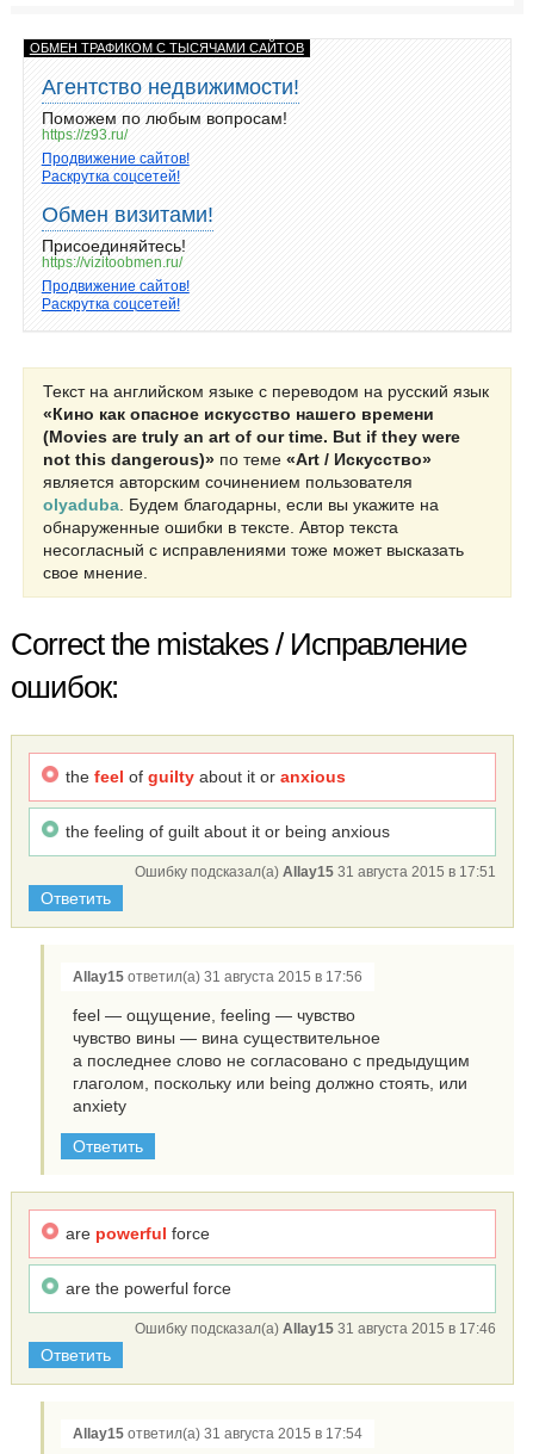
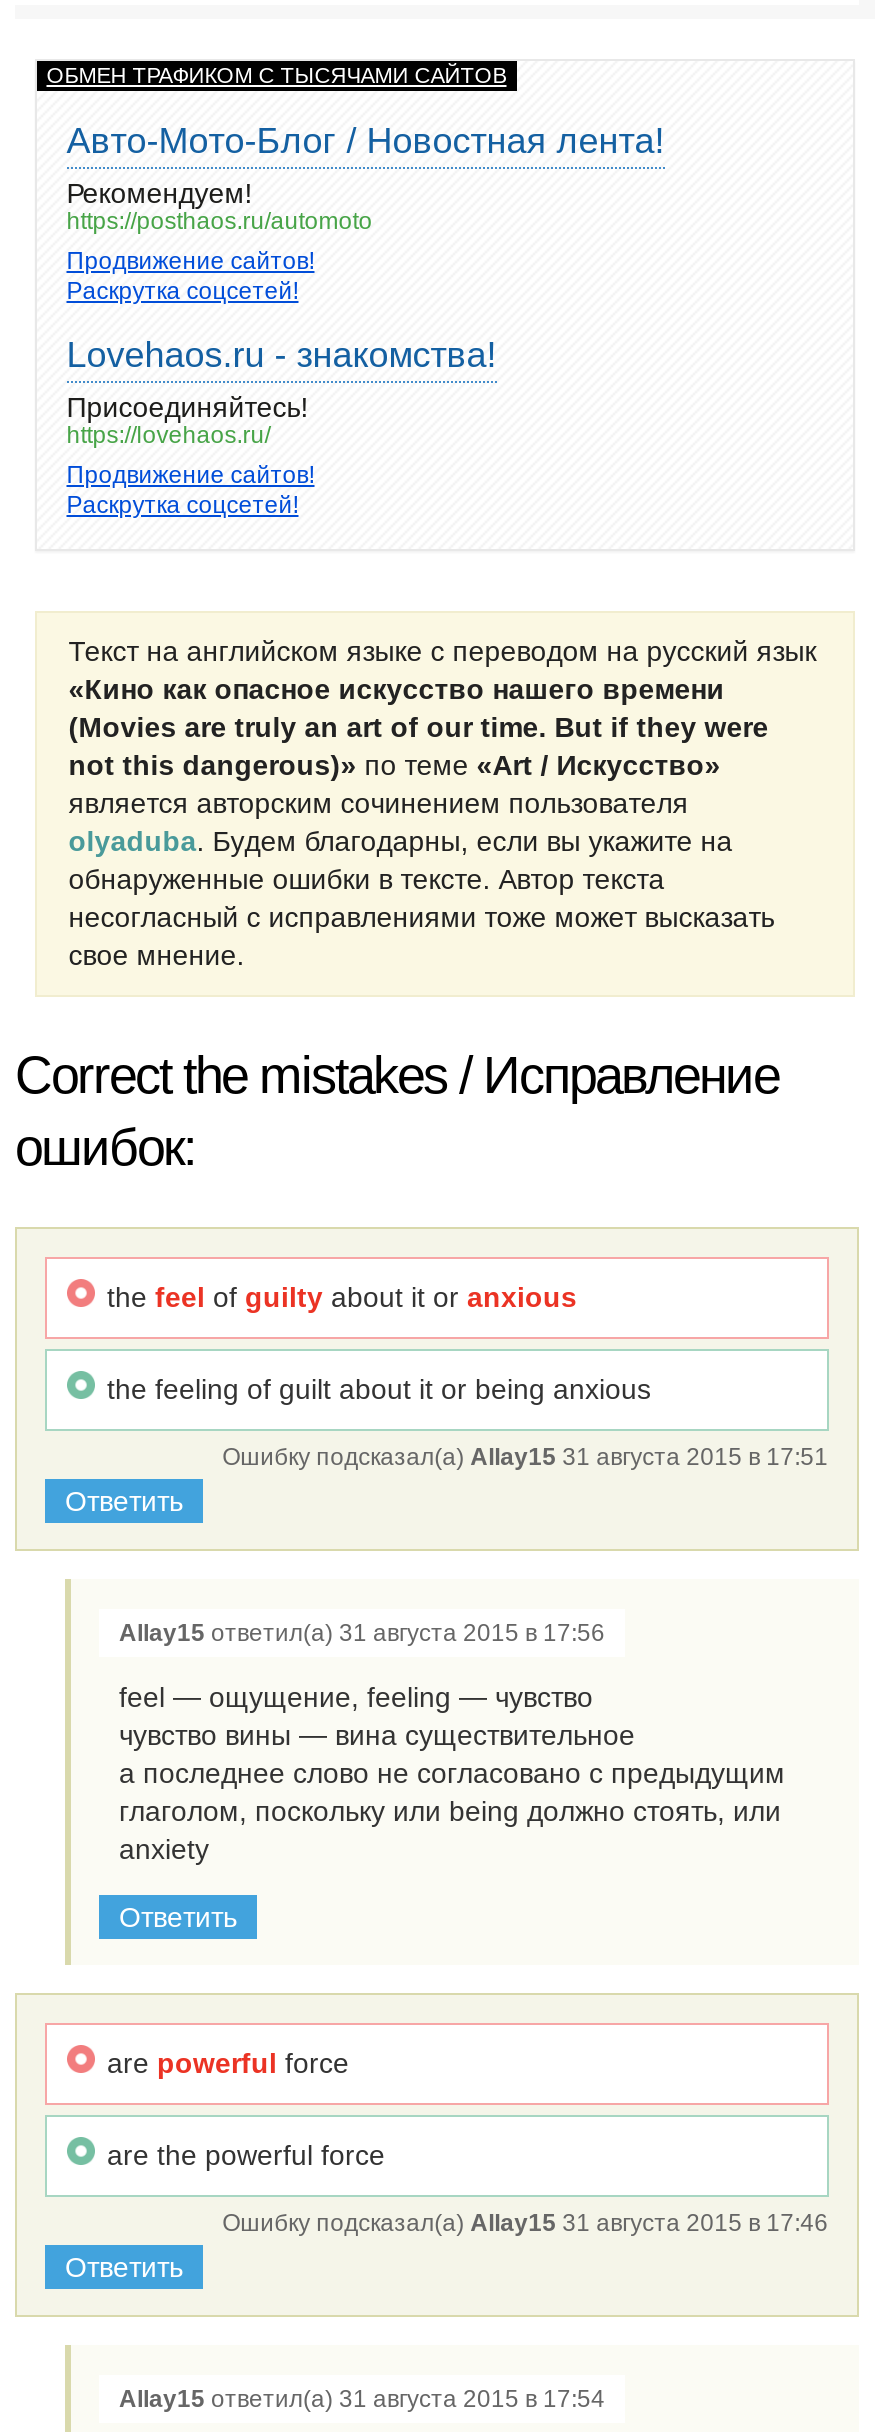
[41,75,299,143] Агентство недвижимости! | Поможем по любым вопросам! | https://z93.ru/ -> [67,121,665,235] Авто-Мото-Блог / Новостная лента! | Рекомендуем! | https://posthaos.ru/automoto
[41,203,213,227] Обмен визитами! -> [67,335,497,375] Lovehaos.ru - знакомства!
[41,254,182,271] https://vizitoobmen.ru/ -> [67,421,271,449] https://lovehaos.ru/

